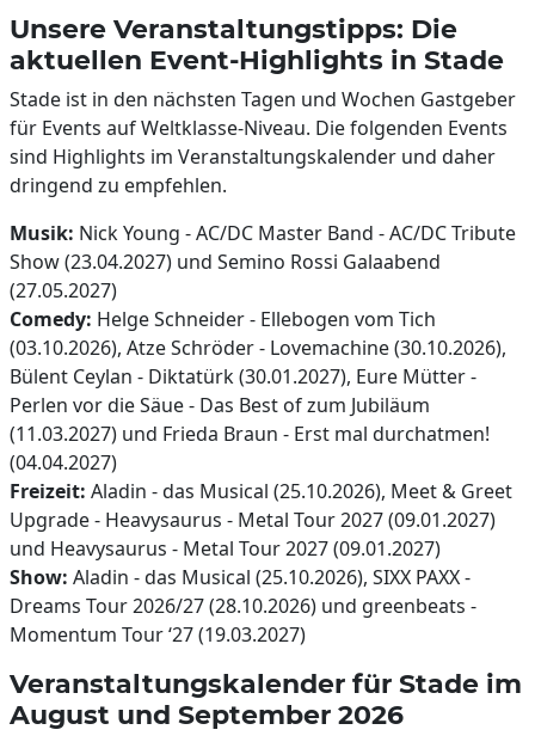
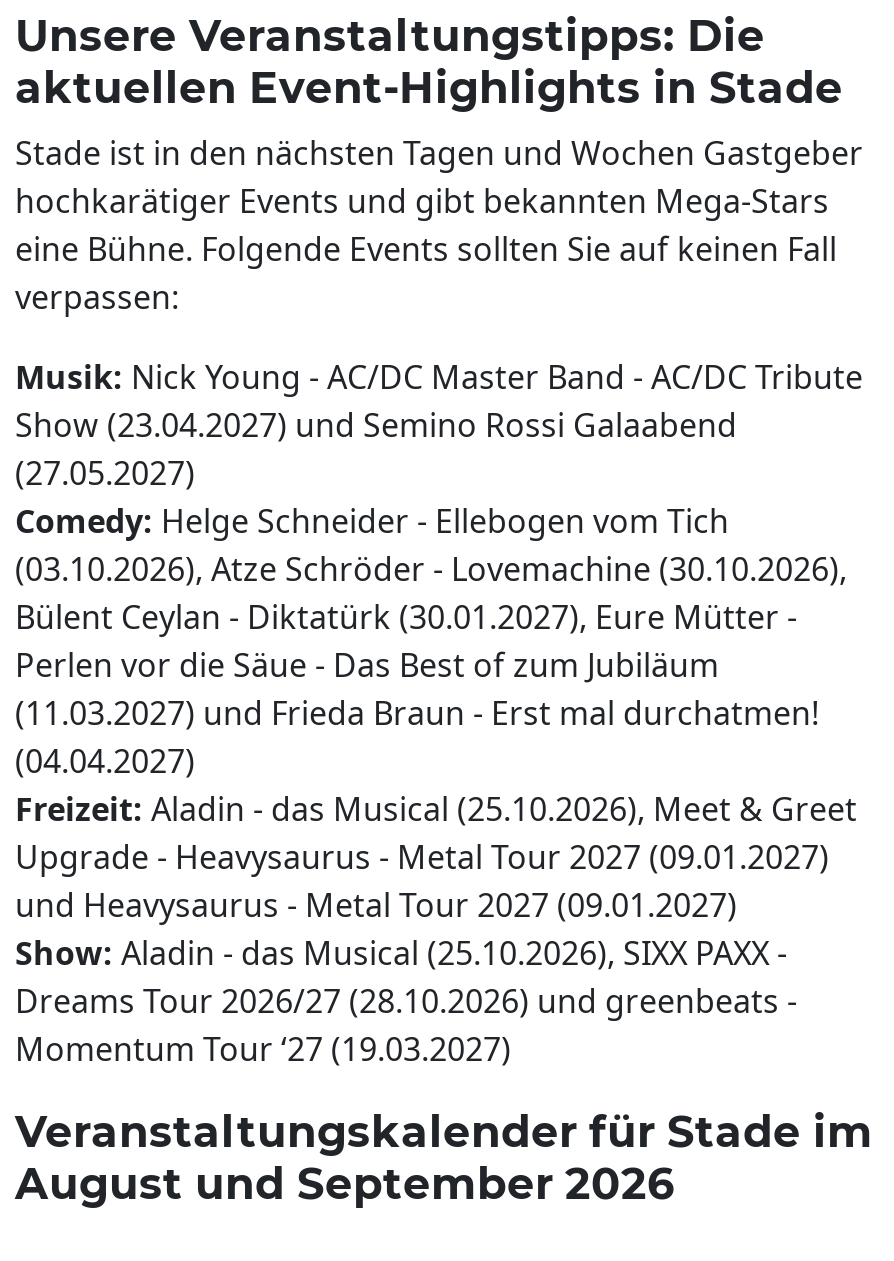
[10,115,508,198] für Events auf Weltklasse-Niveau. Die folgenden Events | sind Highlights im Veranstaltungskalender und daher | dringend zu empfehlen. -> [15,179,837,319] hochkarätiger Events und gibt bekannten Mega-Stars | eine Bühne. Folgende Events sollten Sie auf keinen Fall | verpassen:

